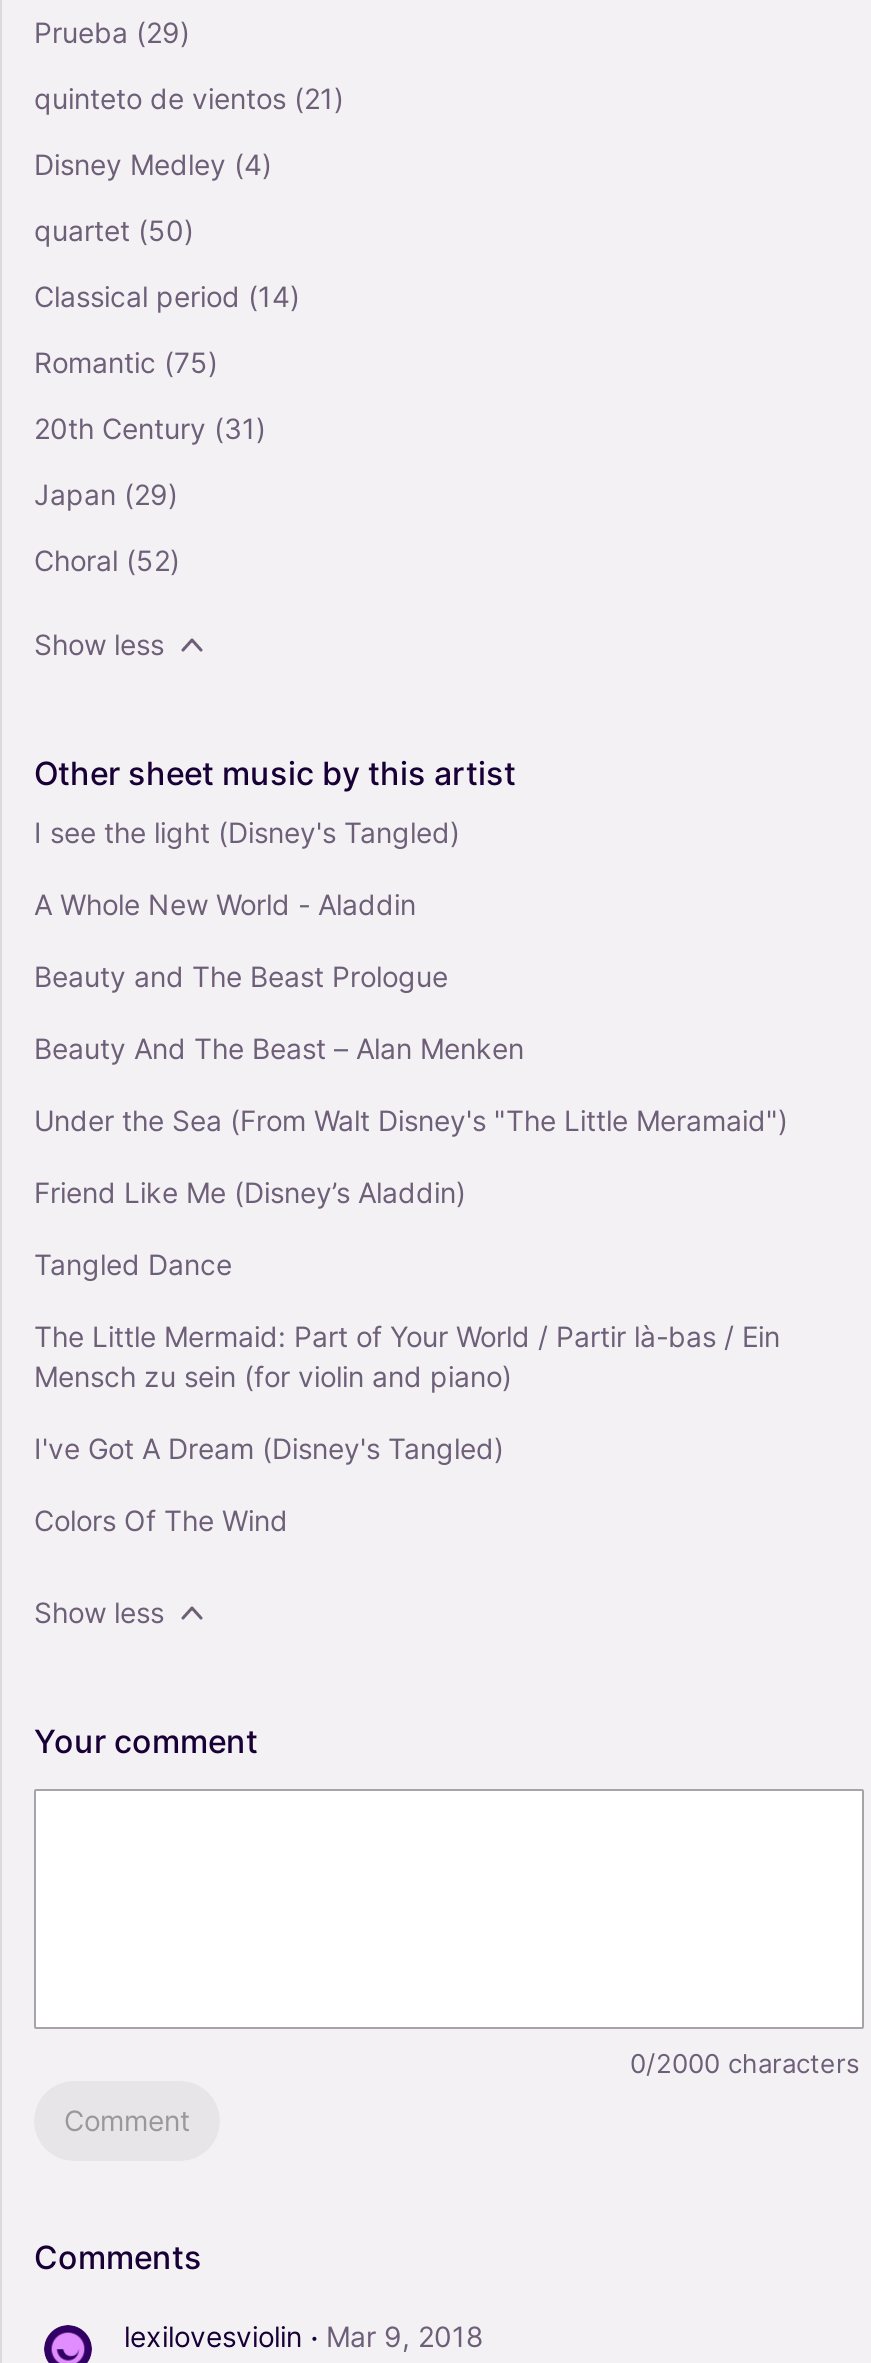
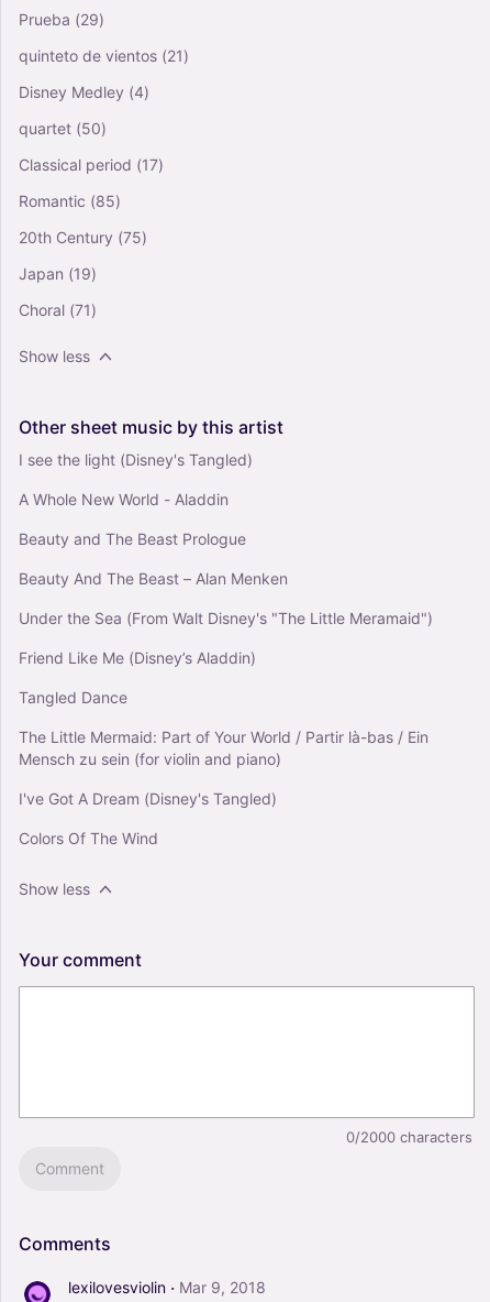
[34,279,300,313] Classical period (14) -> [19,155,164,174] Classical period (17)
[34,345,218,379] Romantic (75) -> [19,191,121,210] Romantic (85)
[34,411,266,445] 20th Century (31) -> [19,228,147,246] 20th Century (75)
[34,477,178,511] Japan (29) -> [19,264,97,283] Japan (19)
[34,543,180,577] Choral (52) -> [19,300,97,319] Choral (71)

